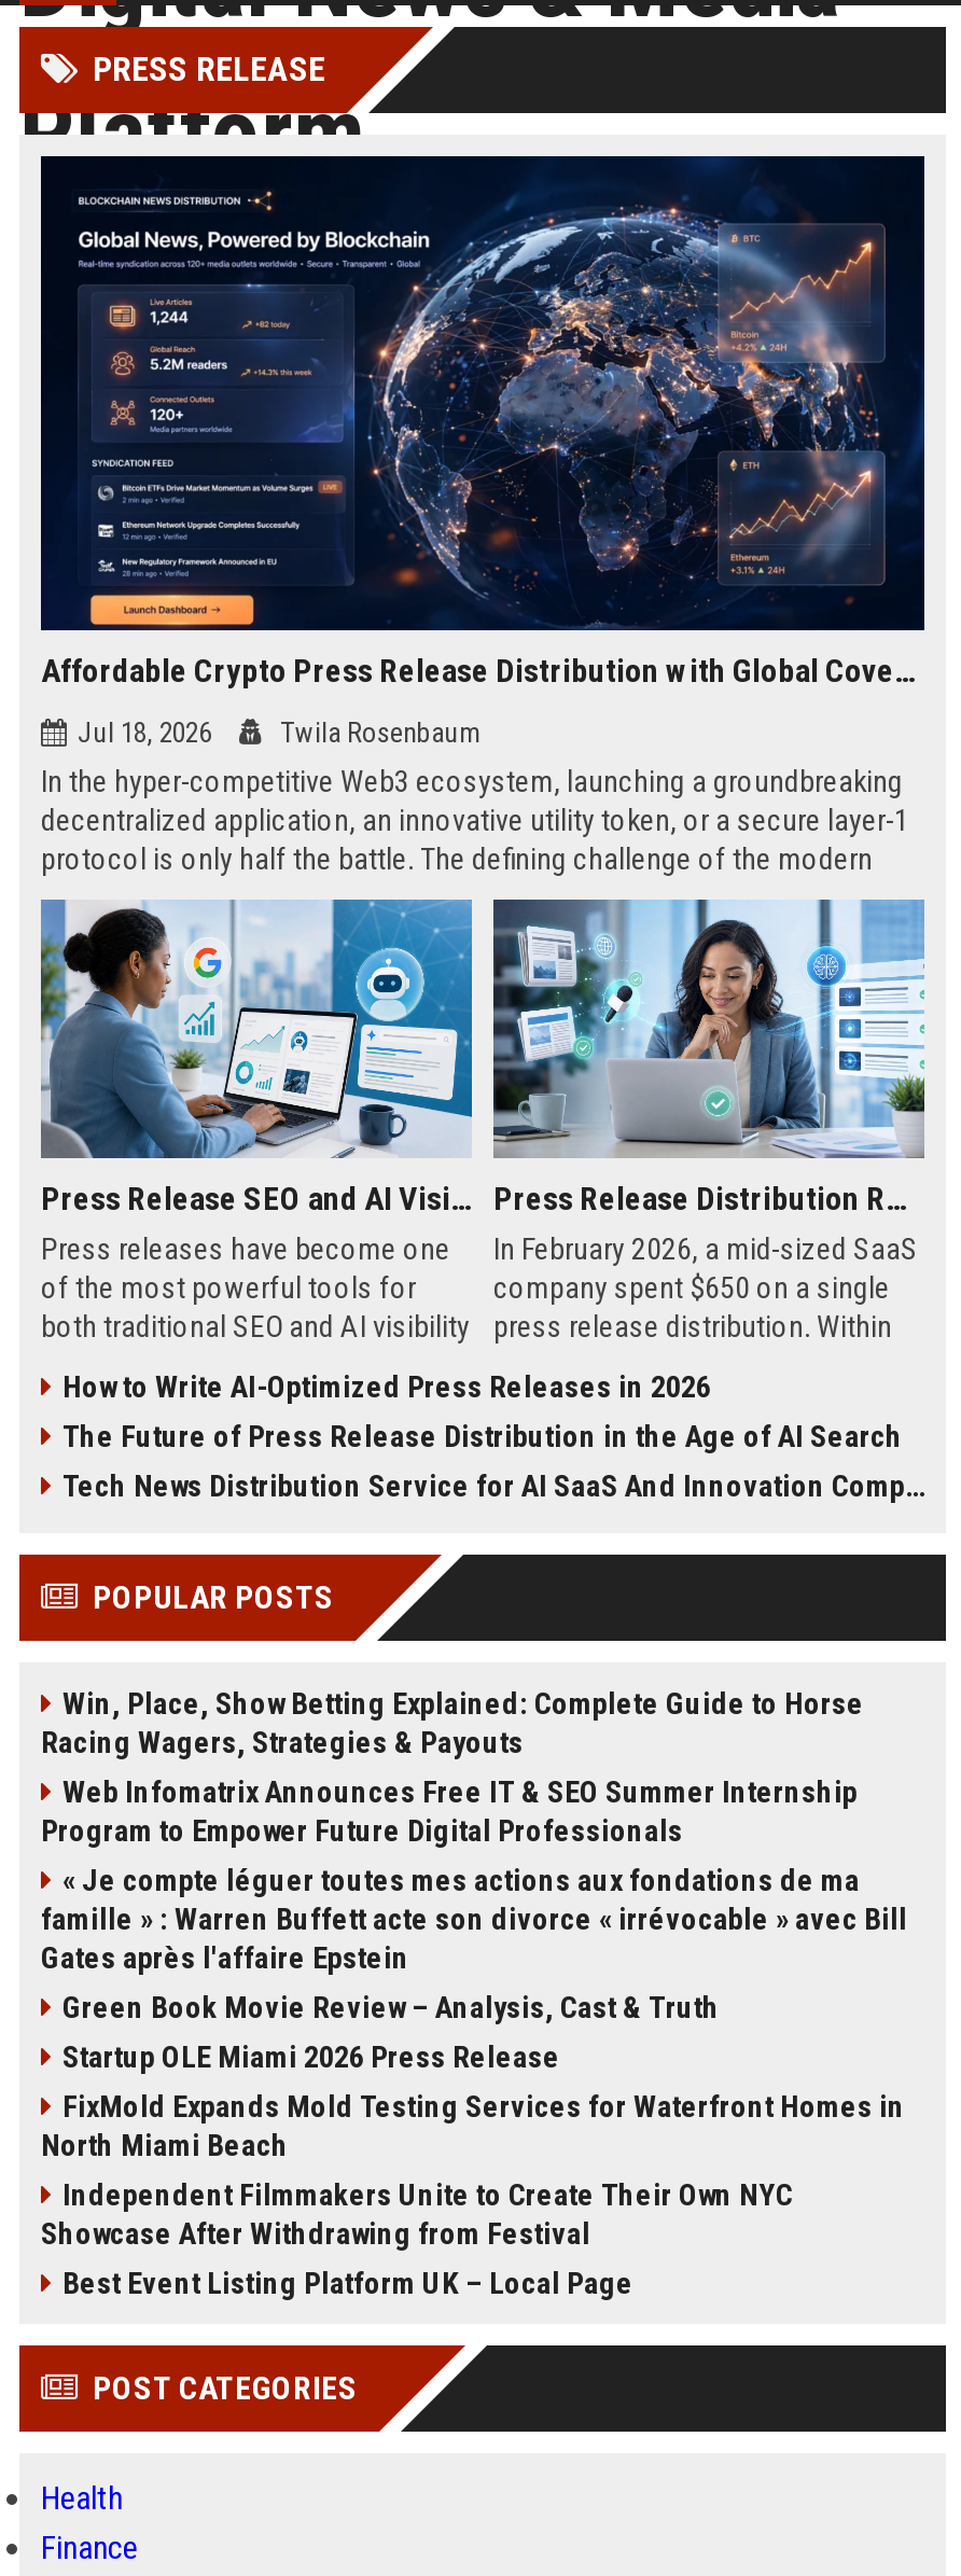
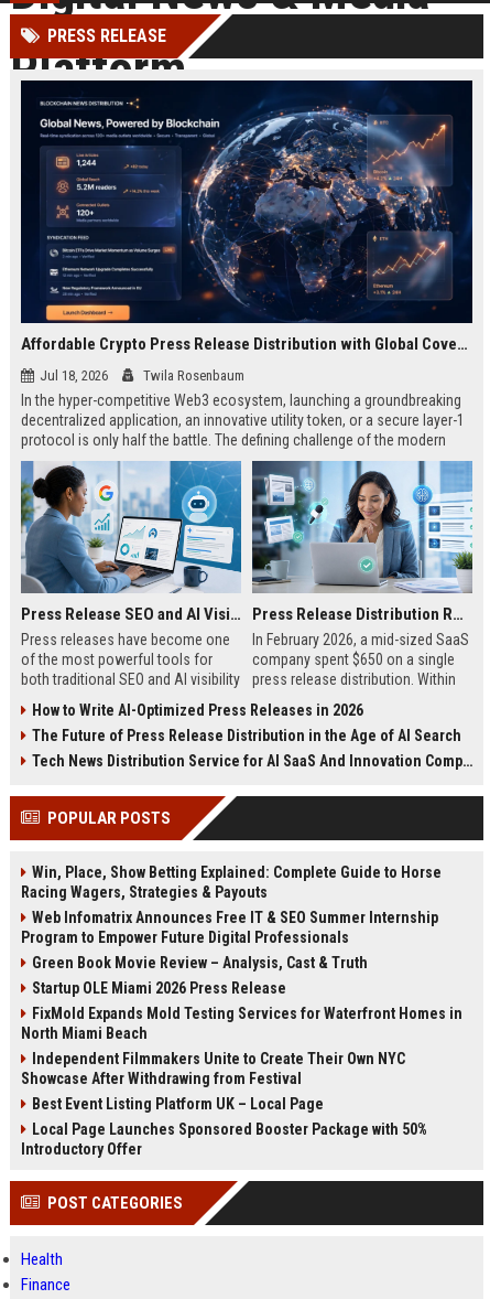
[41,1863,907,1975] « Je compte léguer toutes mes actions aux fondations de ma | famille » : Warren Buffett acte son divorce « irrévocable » avec Bill | Gates après l'affaire Epstein -> none
moved [41,1990,905,2300] -> [21,954,462,1113]: Green Book Movie Review – Analysis, Cast & Truth | Startup OLE Miami 2026 Press Release | FixMold Expands Mold Testing Services for Waterfront Homes in | North Miami Beach | Independent Filmmakers Unite to Create Their Own NYC | Showcase After Withdrawing from Festival | Best Event Listing Platform UK – Local Page
none -> [21,1120,427,1158] Local Page Launches Sponsored Booster Package with 50% | Introductory Offer

